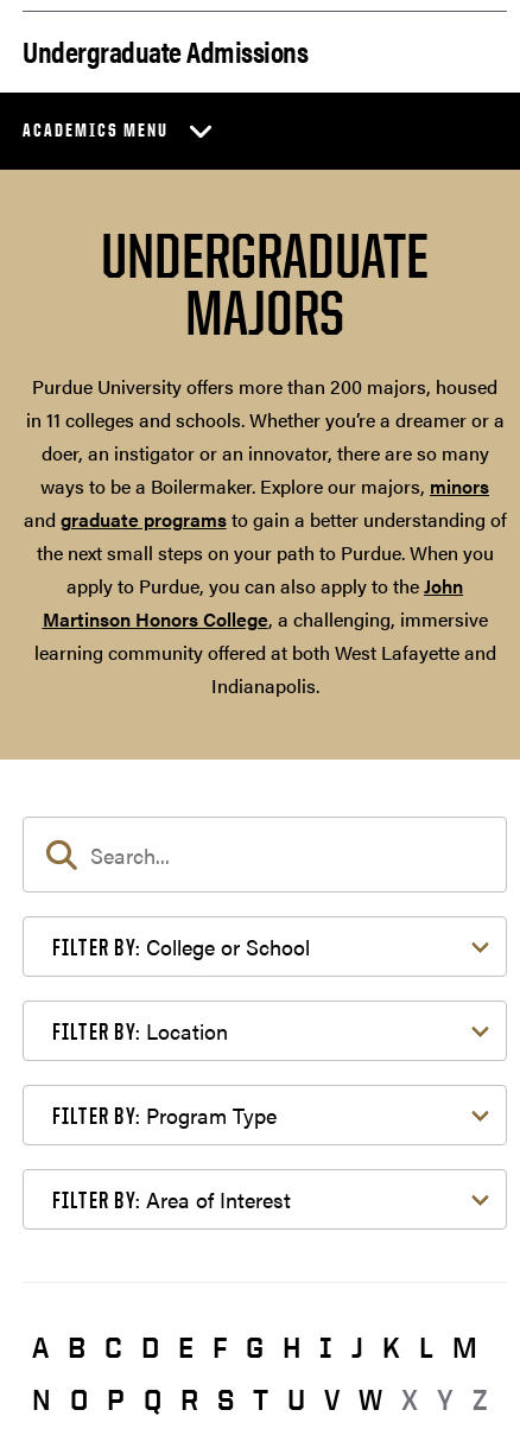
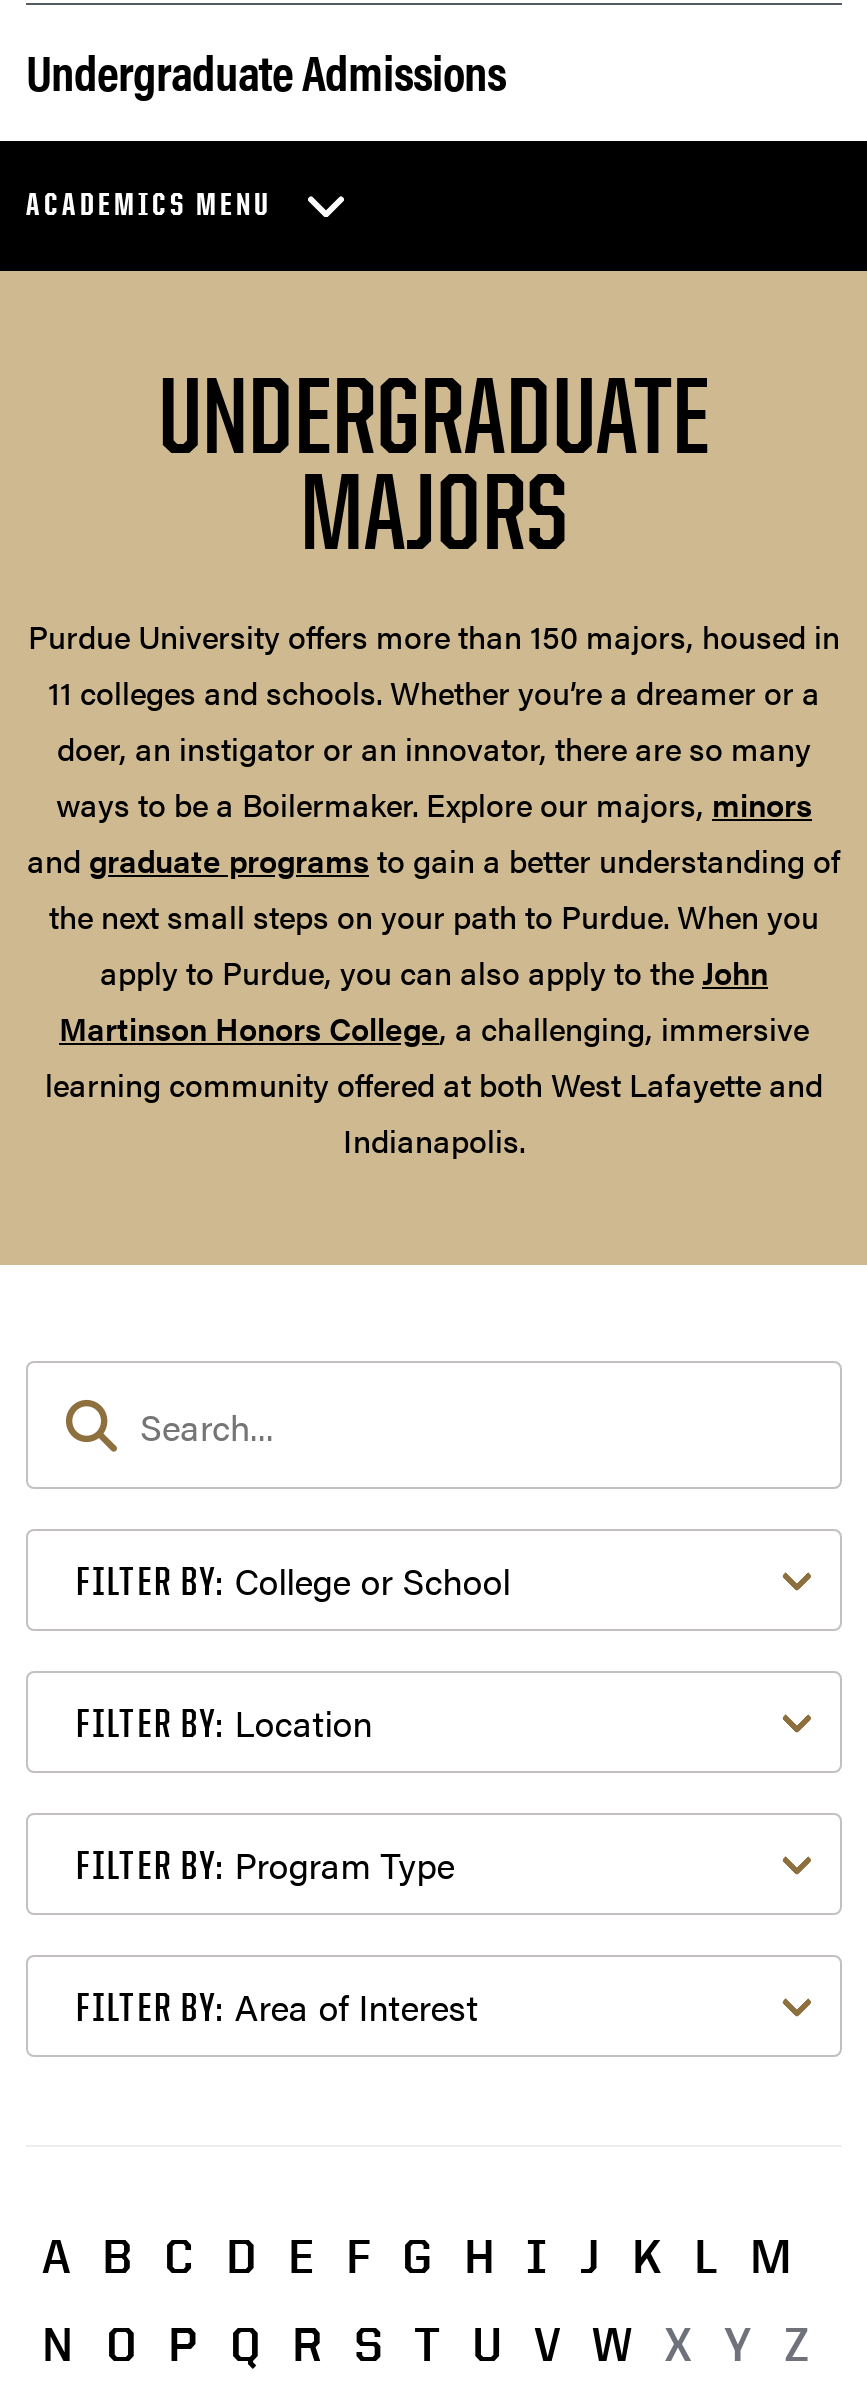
[26,373,504,433] Purdue University offers more than 200 majors, housed | in 11 colleges and schools. Whether you’re a dreamer or a -> [28,613,840,715] Purdue University offers more than 150 majors, housed in | 11 colleges and schools. Whether you’re a dreamer or a

